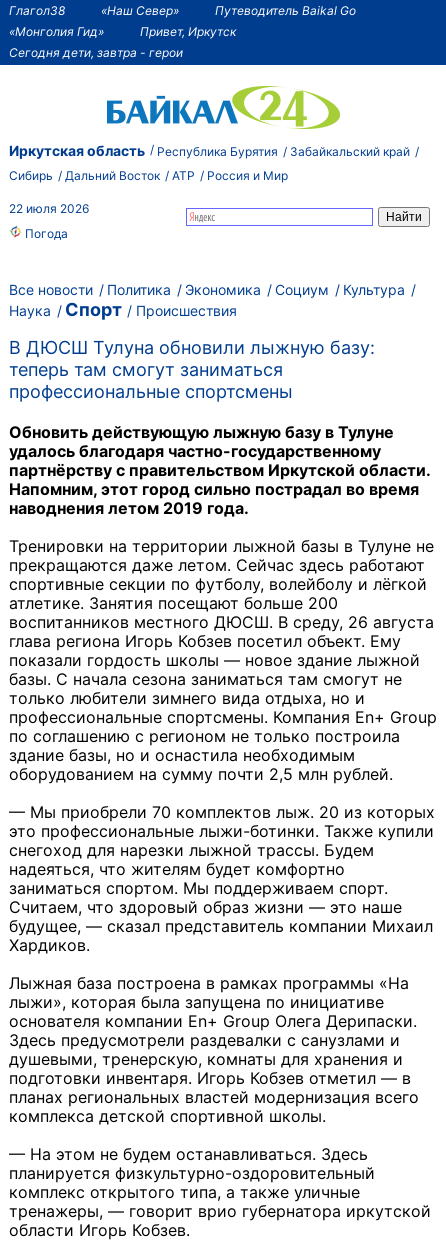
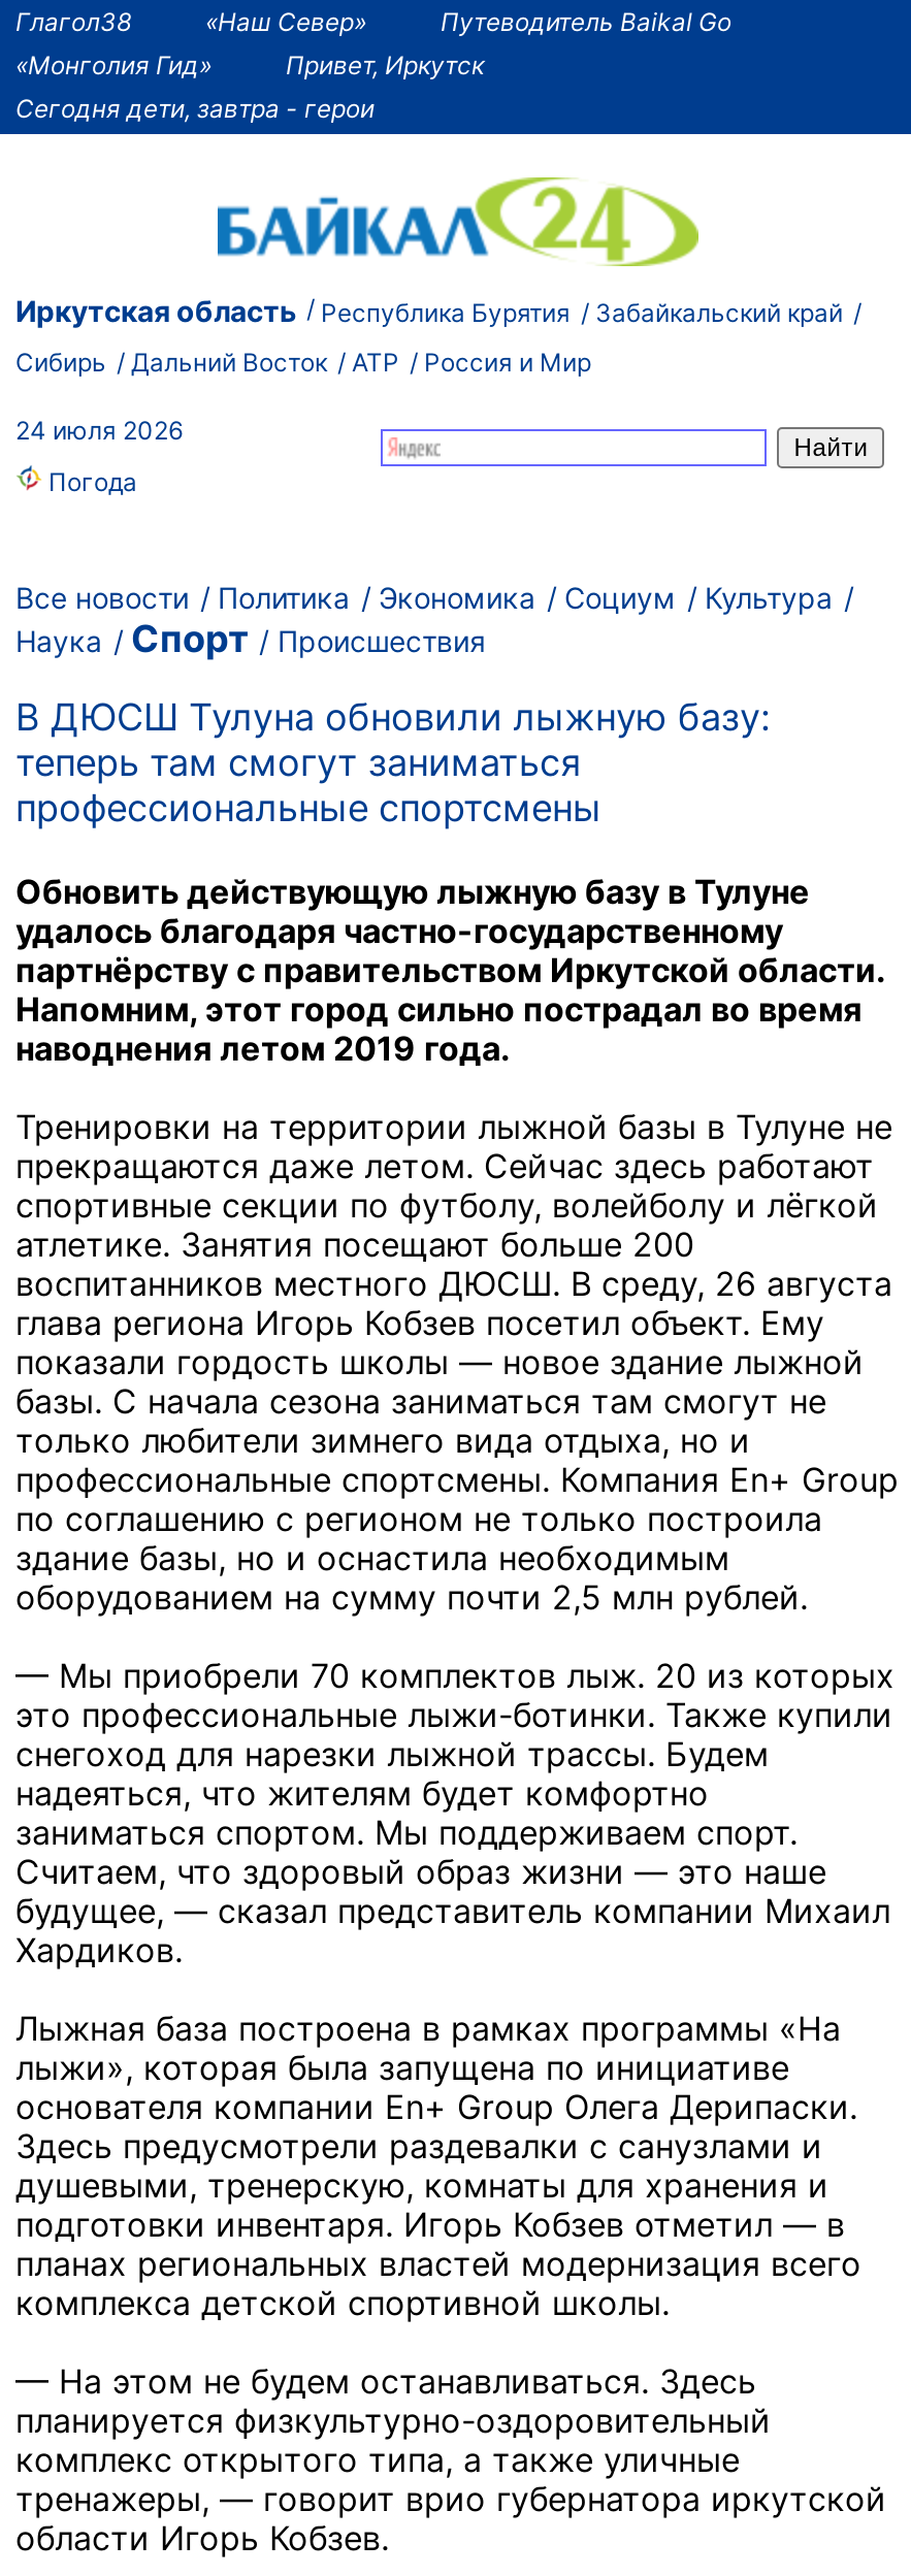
[9,201,89,216] 22 июля 2026 -> [15,415,183,446] 24 июля 2026

